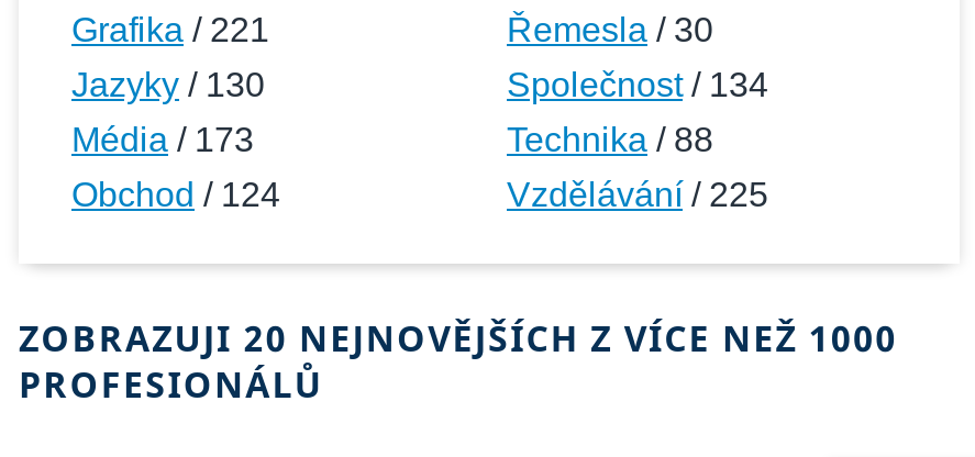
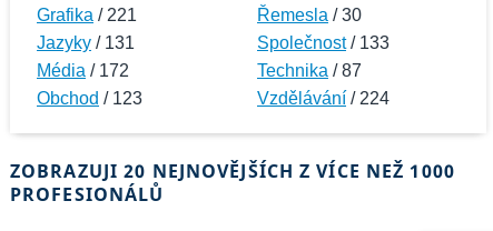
[71,65,265,103] Jazyky / 130 -> [37,33,135,52] Jazyky / 131
[507,65,768,103] Společnost / 134 -> [257,33,390,52] Společnost / 133
[71,120,254,158] Média / 173 -> [37,61,129,80] Média / 172
[507,120,713,158] Technika / 88 -> [257,61,362,80] Technika / 87
[71,175,280,213] Obchod / 124 -> [37,89,142,108] Obchod / 123
[507,175,768,213] Vzdělávání / 225 -> [257,89,390,108] Vzdělávání / 224

